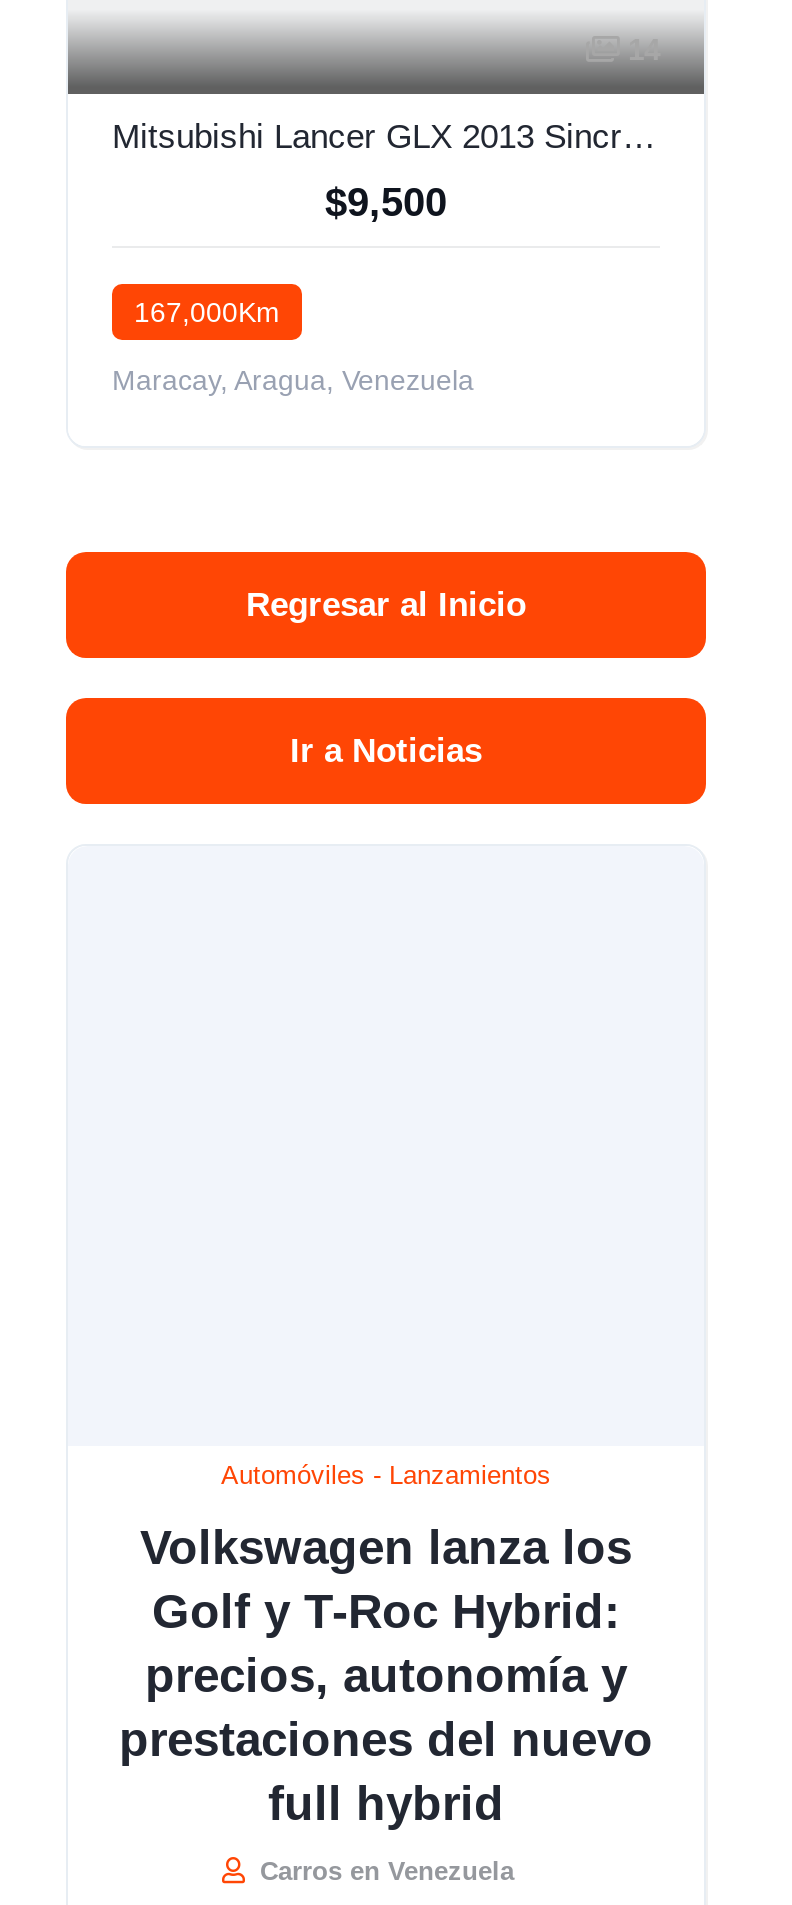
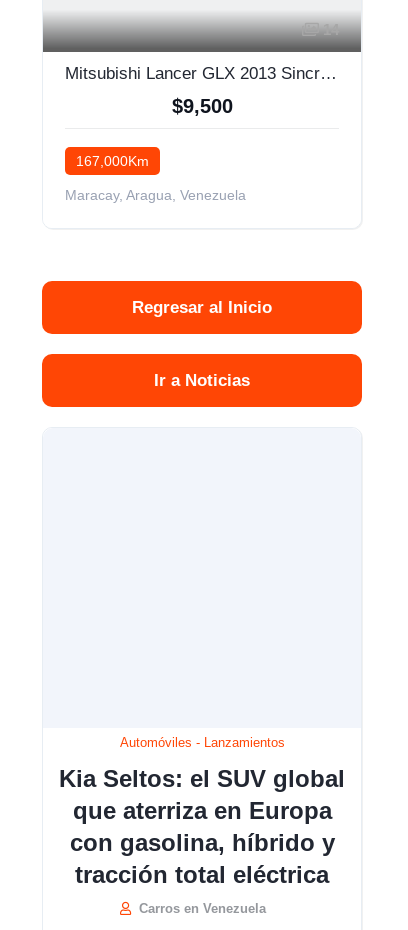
[119,1519,653,1829] Volkswagen lanza los | Golf y T-Roc Hybrid: | precios, autonomía y | prestaciones del nuevo | full hybrid -> [59,764,345,887] Kia Seltos: el SUV global | que aterriza en Europa | con gasolina, híbrido y | tracción total eléctrica

